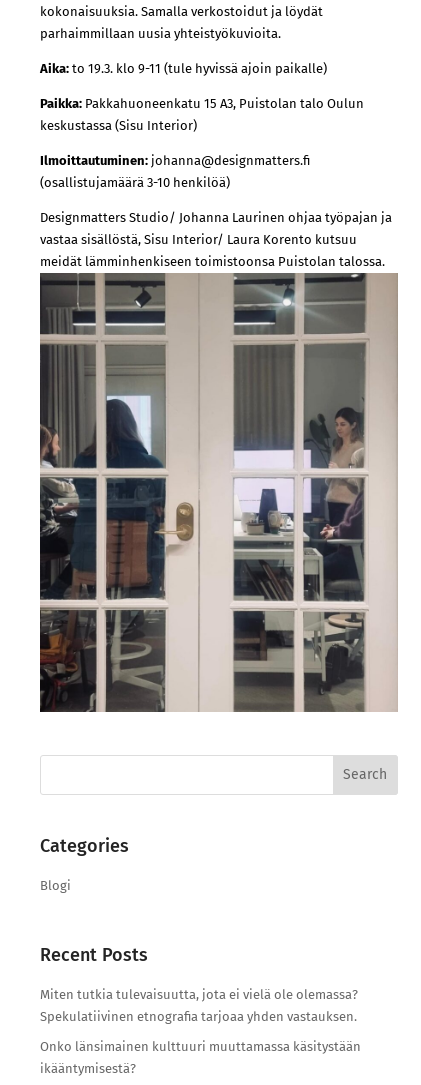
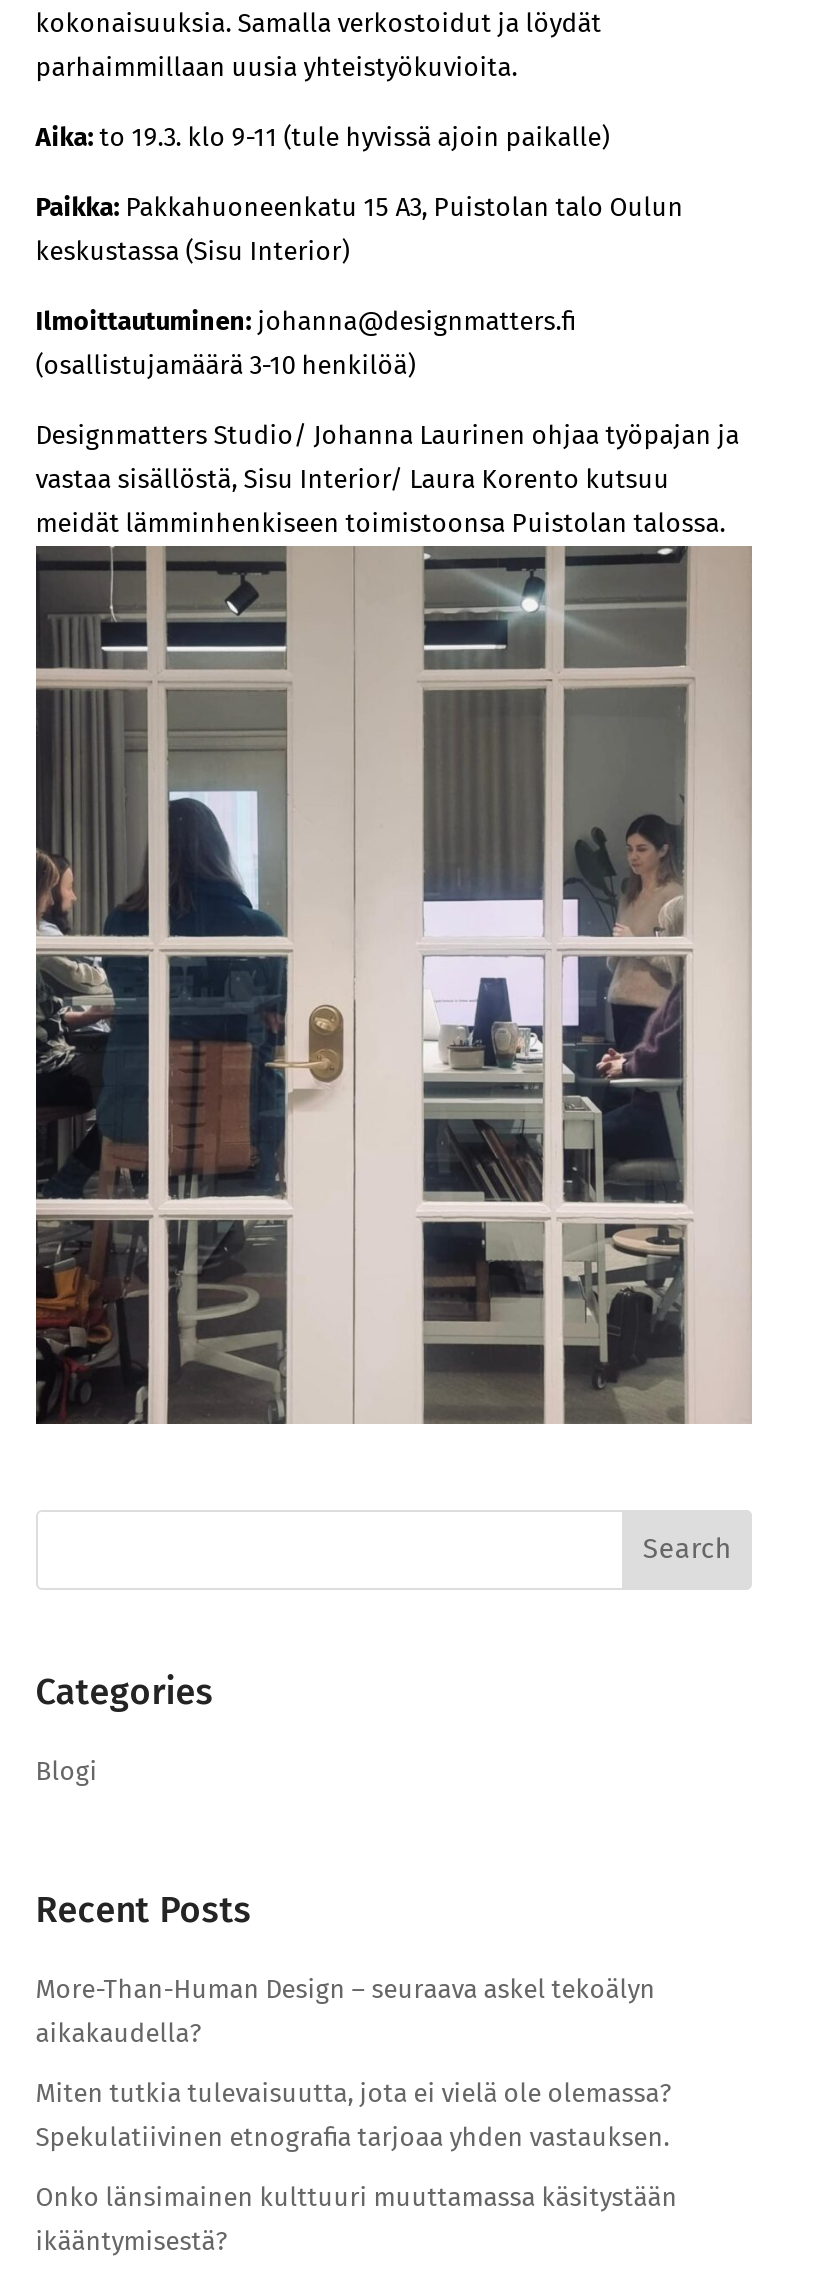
none -> [36,1974,656,2048] More-Than-Human Design – seuraava askel tekoälyn | aikakaudella?

